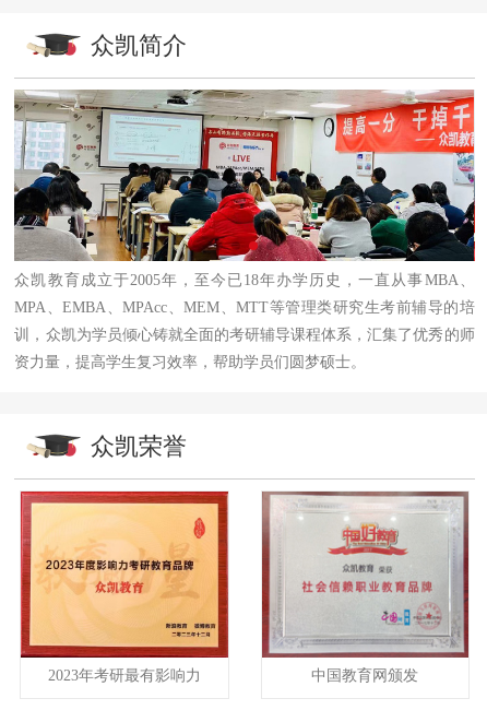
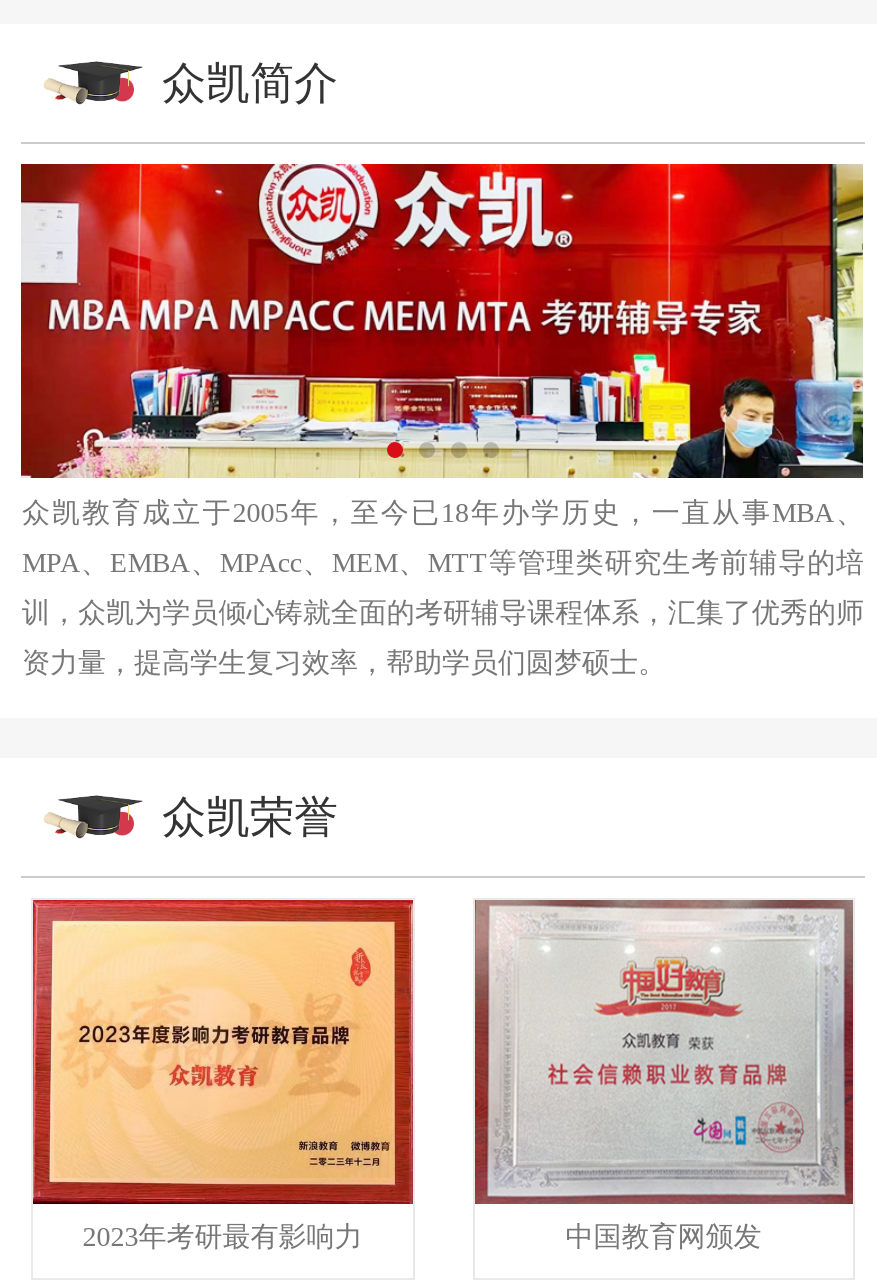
[13,88,476,262] [image] -> [19,162,865,480] [image]

